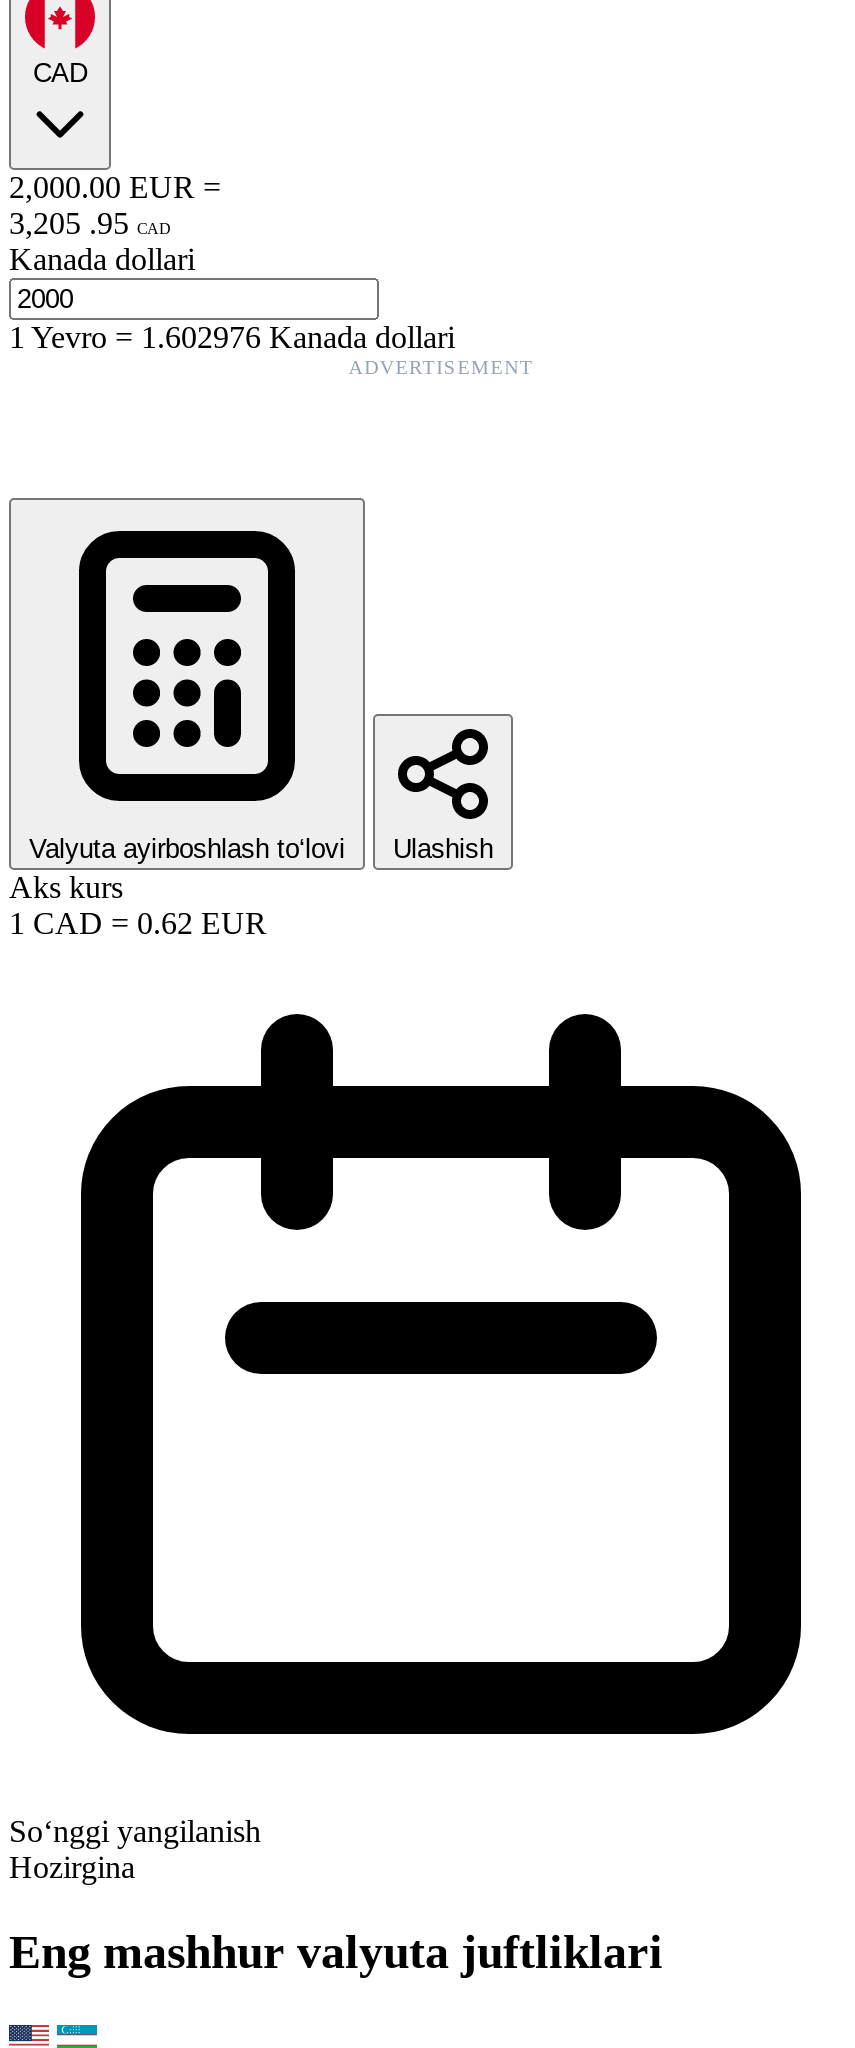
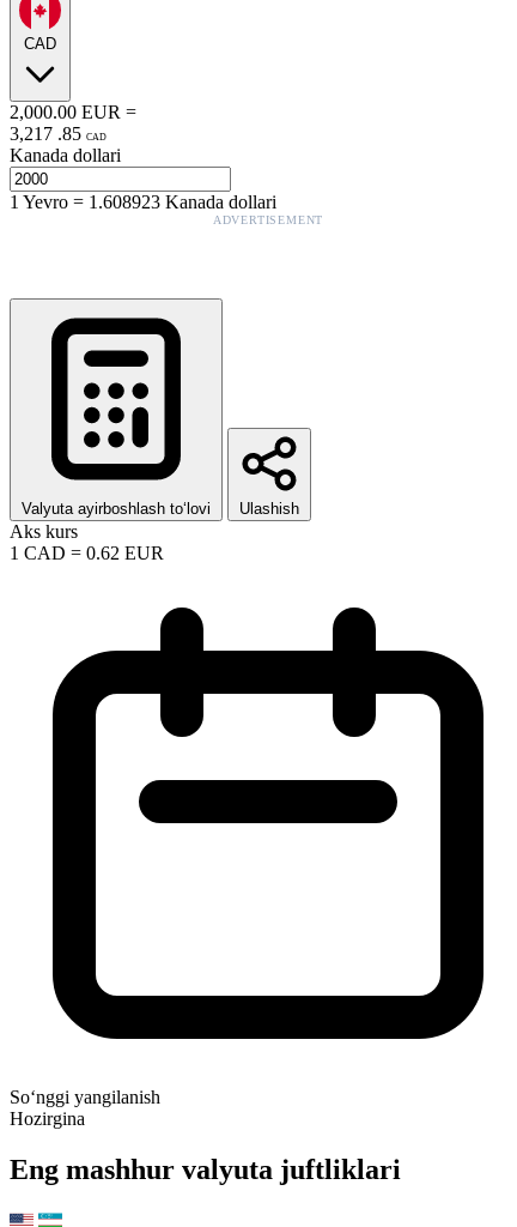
[9,206,171,240] 3,205 . 95 CAD -> [10,123,107,144] 3,217 . 85 CAD
[9,320,455,354] 1Yevro=1.602976 Kanada dollari -> [10,191,276,212] 1Yevro=1.608923 Kanada dollari

